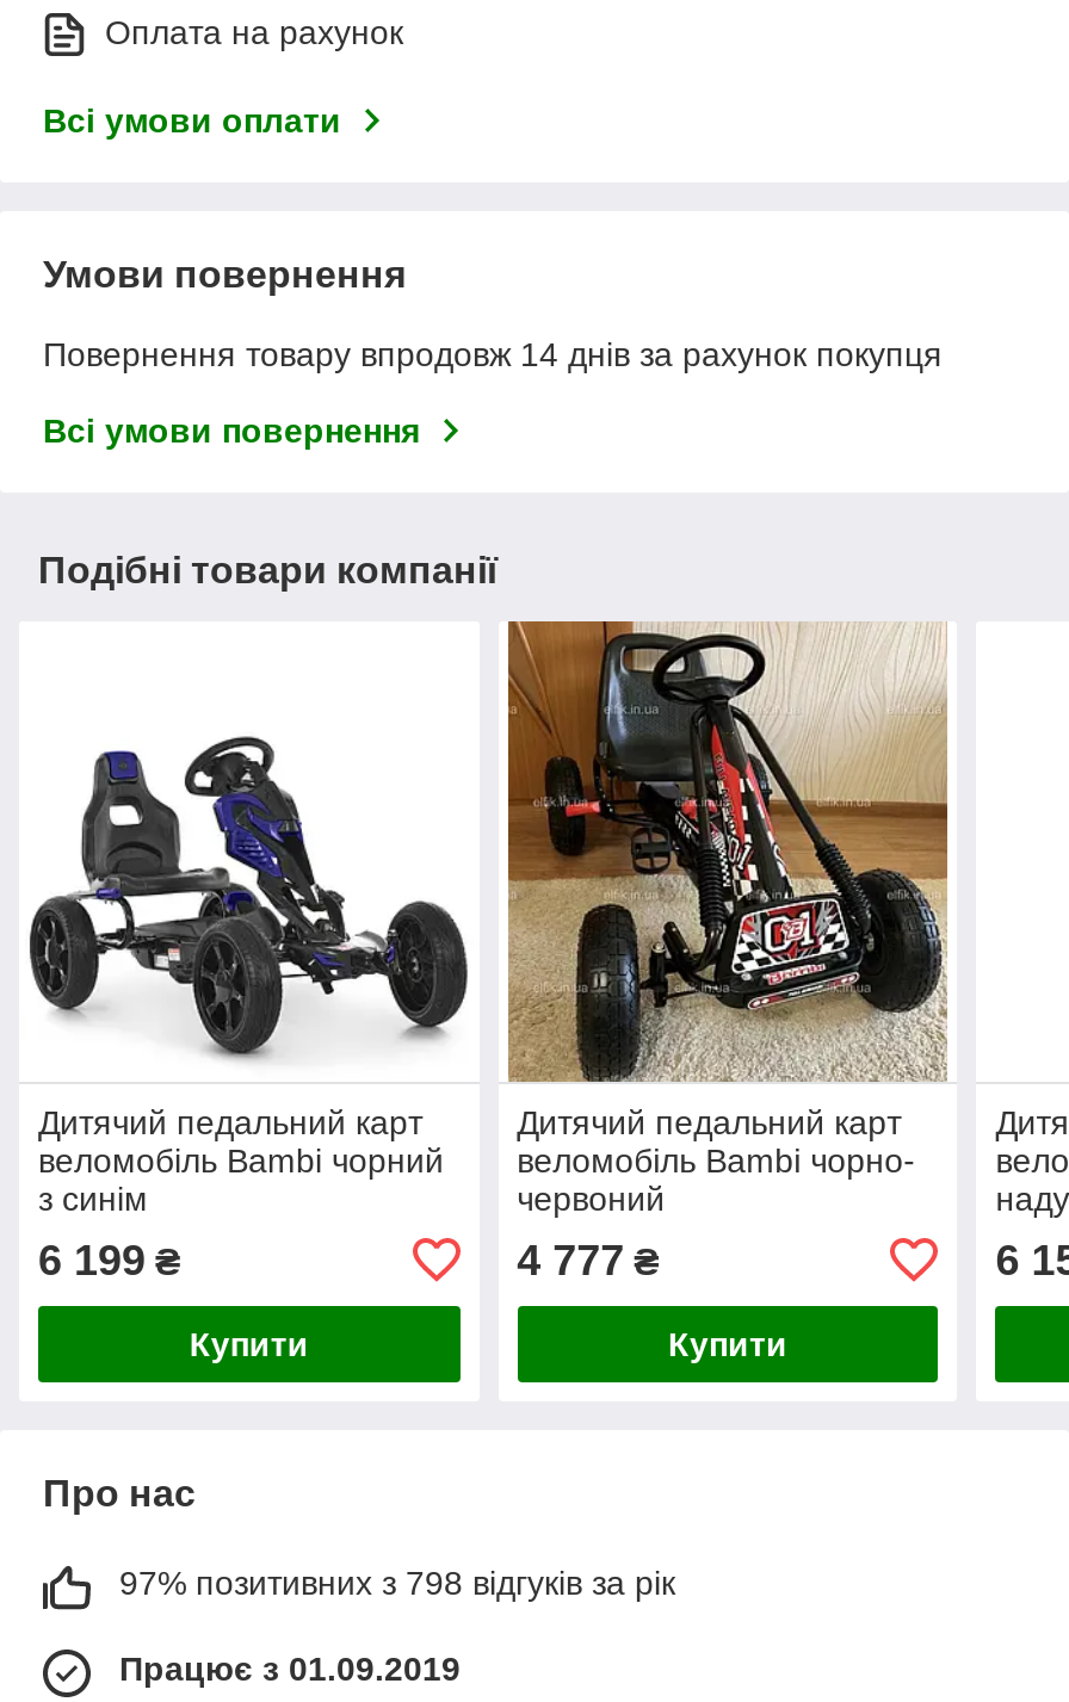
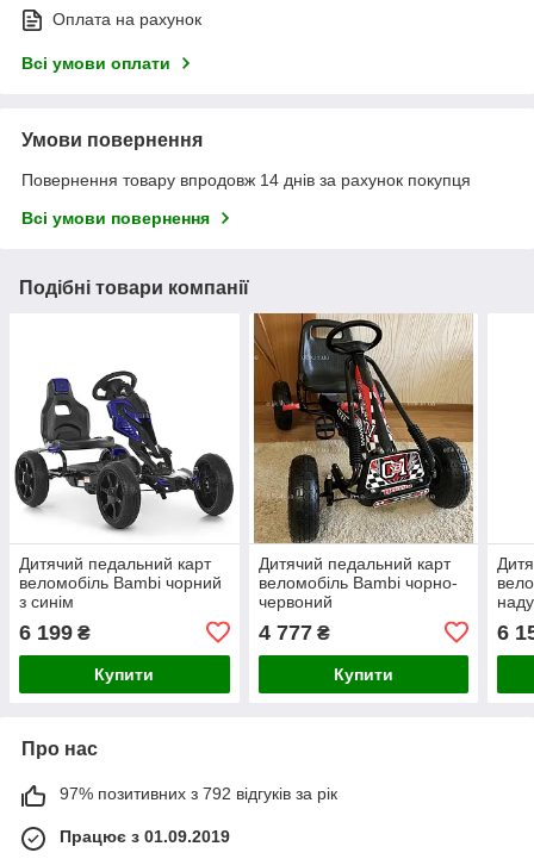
[119,1563,675,1601] 97% позитивних з 798 відгуків за рік -> [60,784,337,803] 97% позитивних з 792 відгуків за рік

